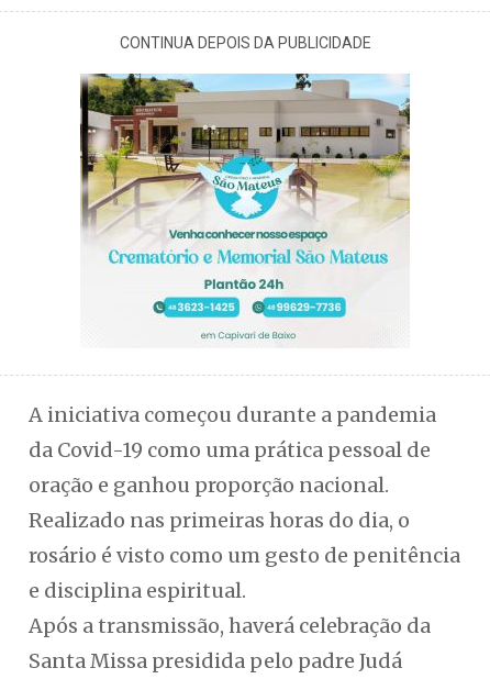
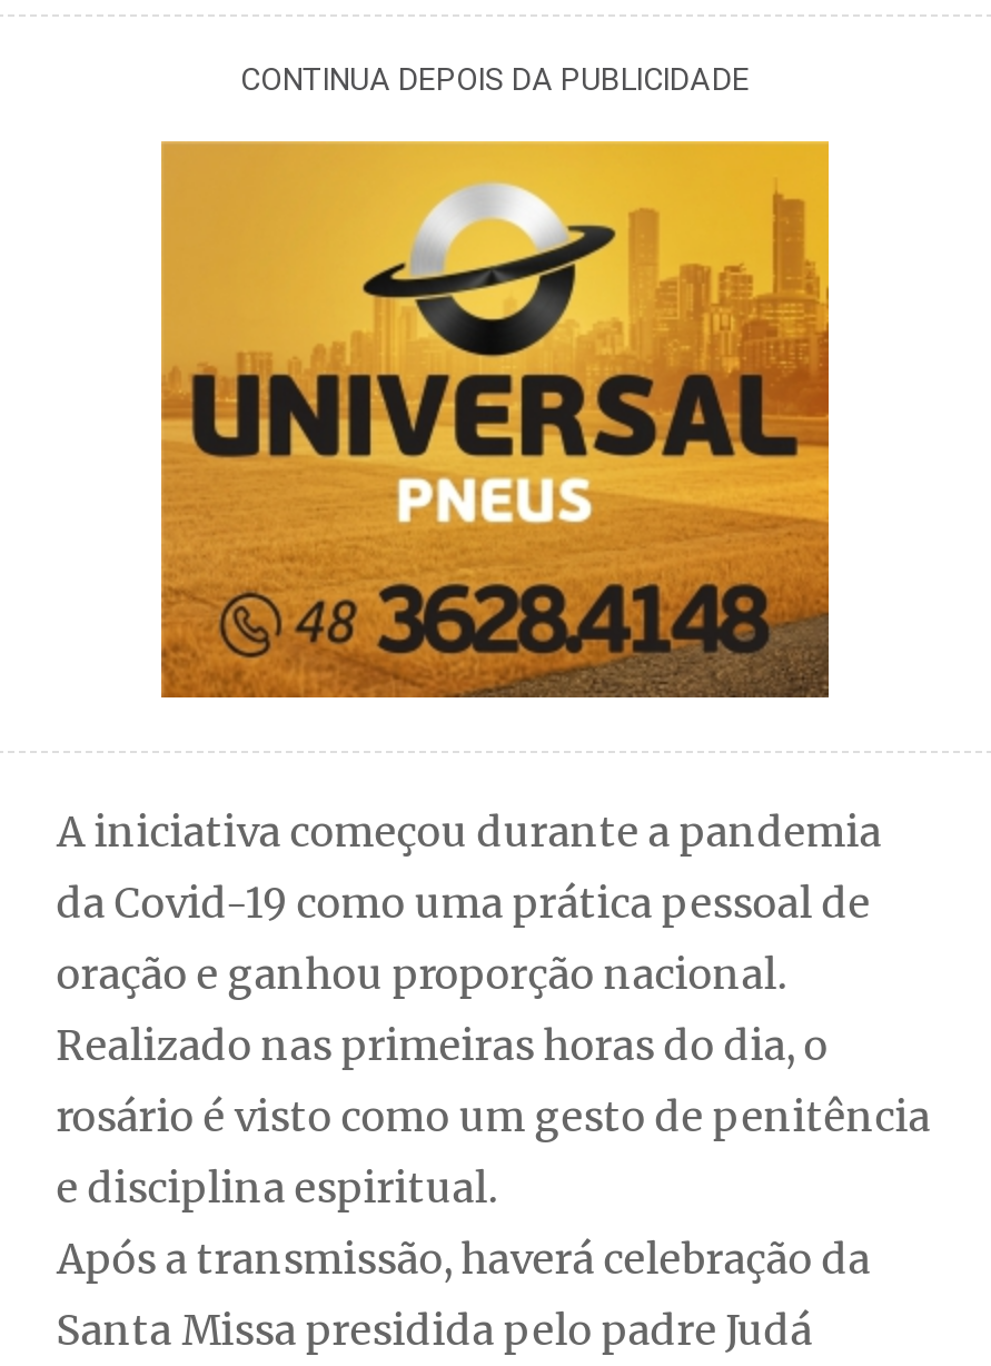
[79,73,411,348] [image] -> [159,139,831,700] [image]

